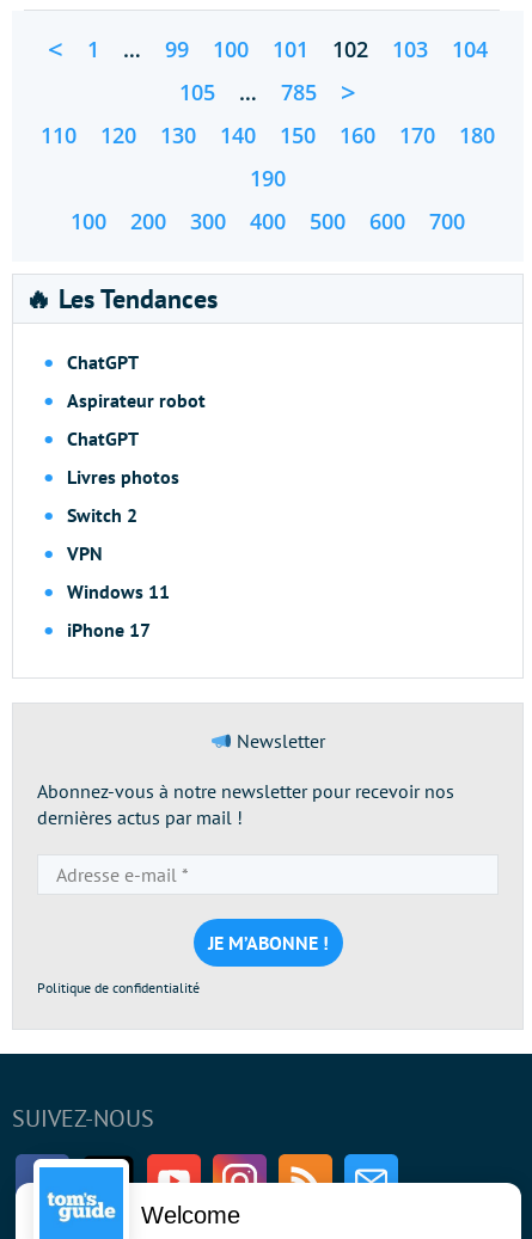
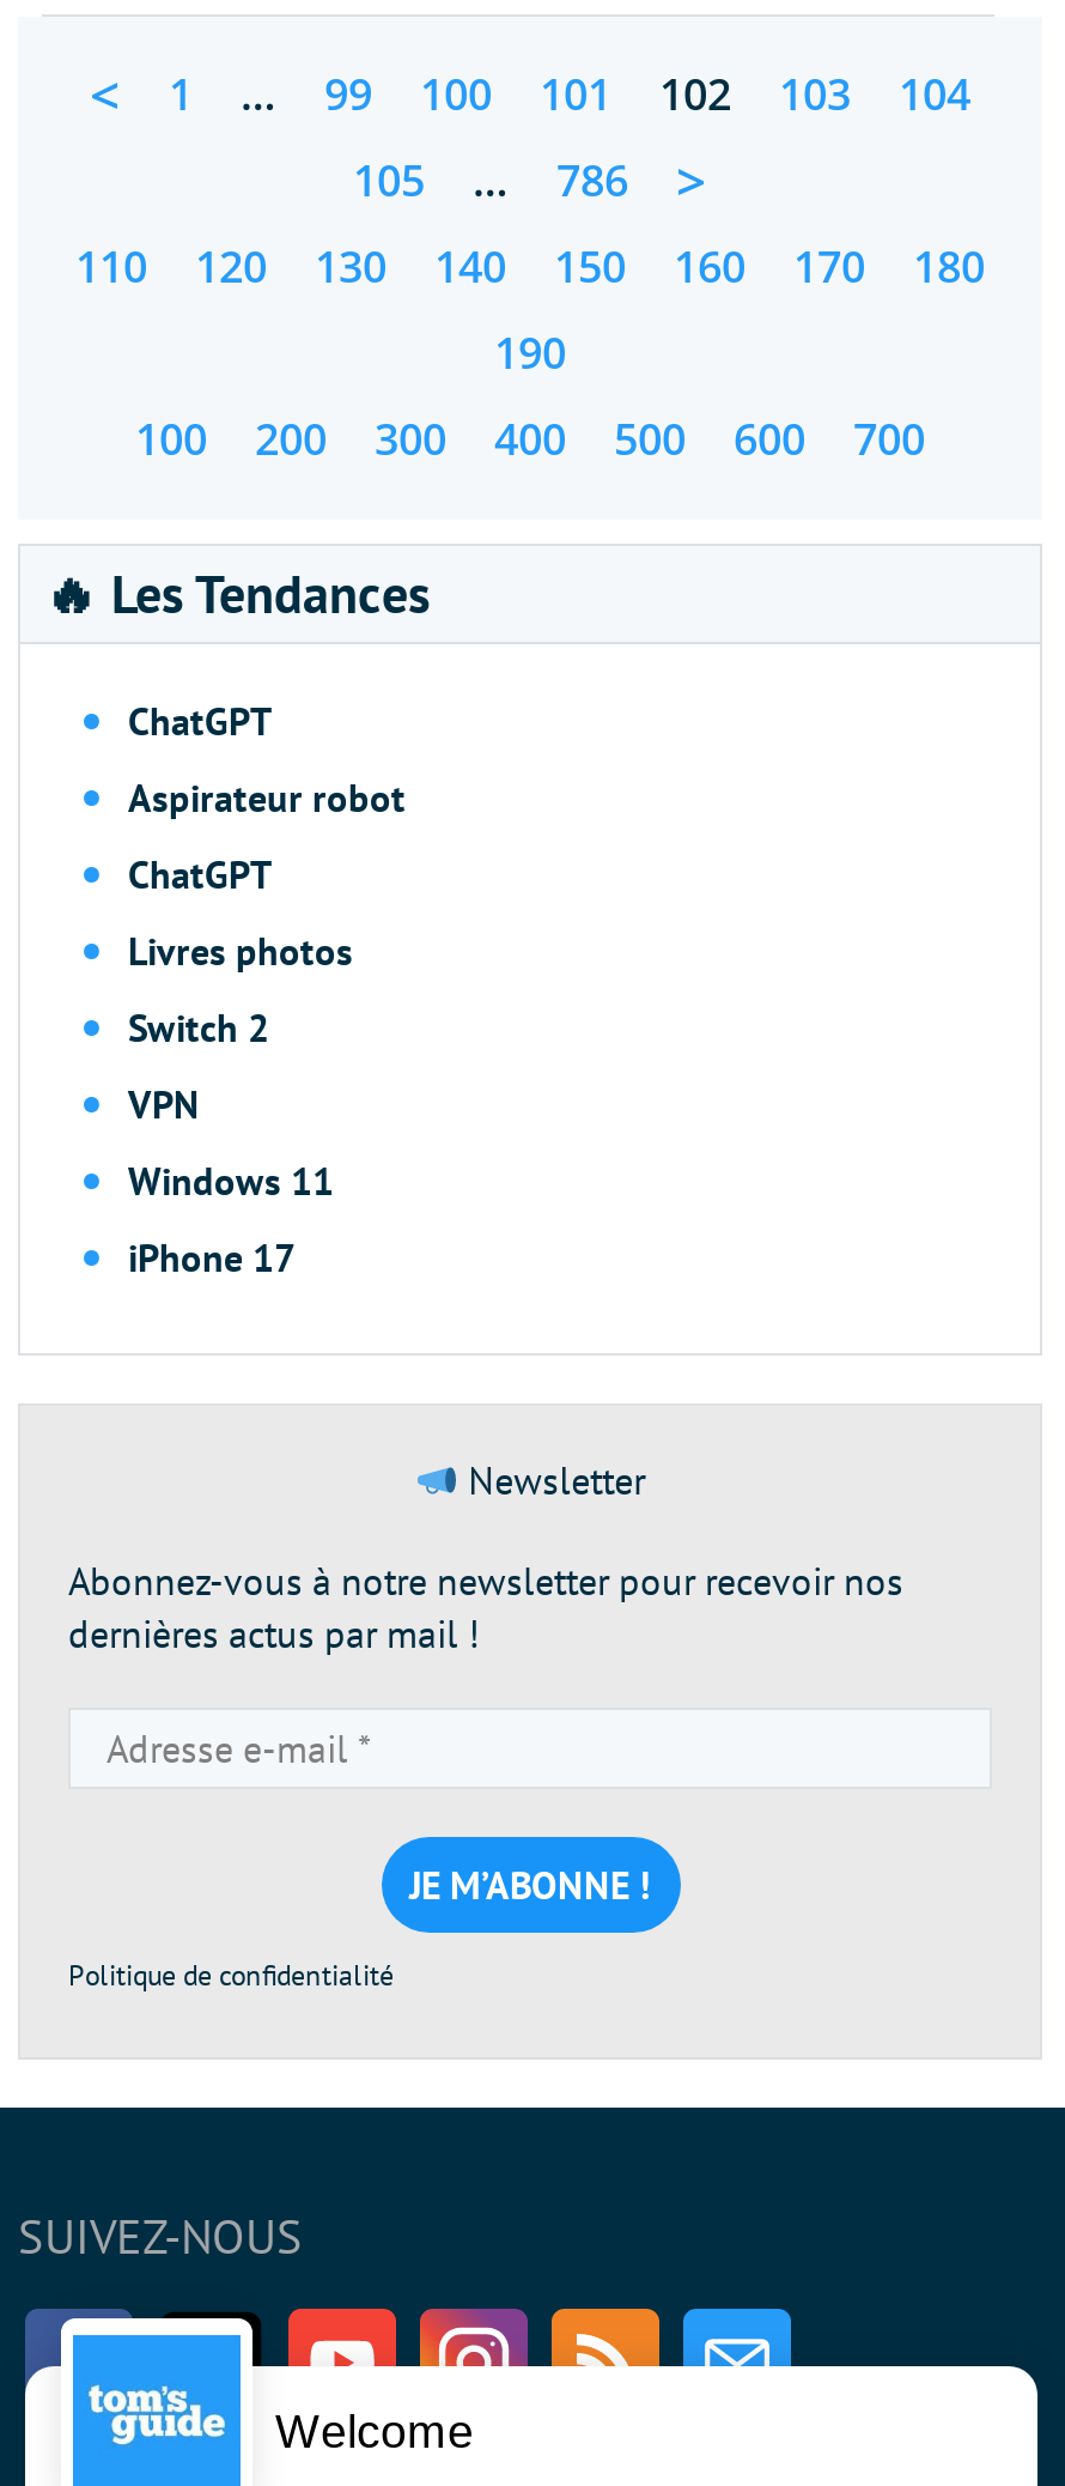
[281,78,317,106] 785 -> [556,151,628,208] 786

